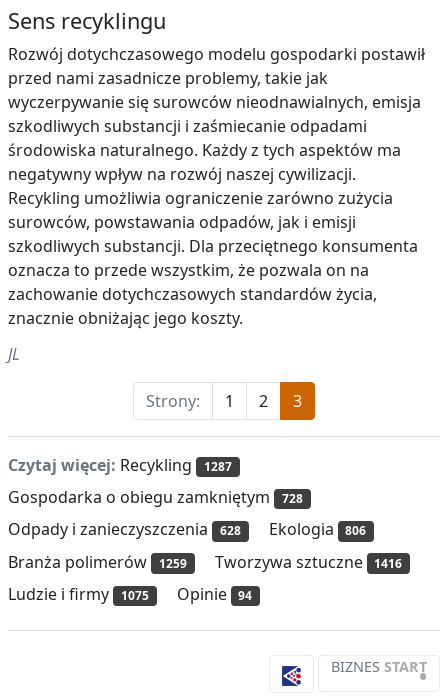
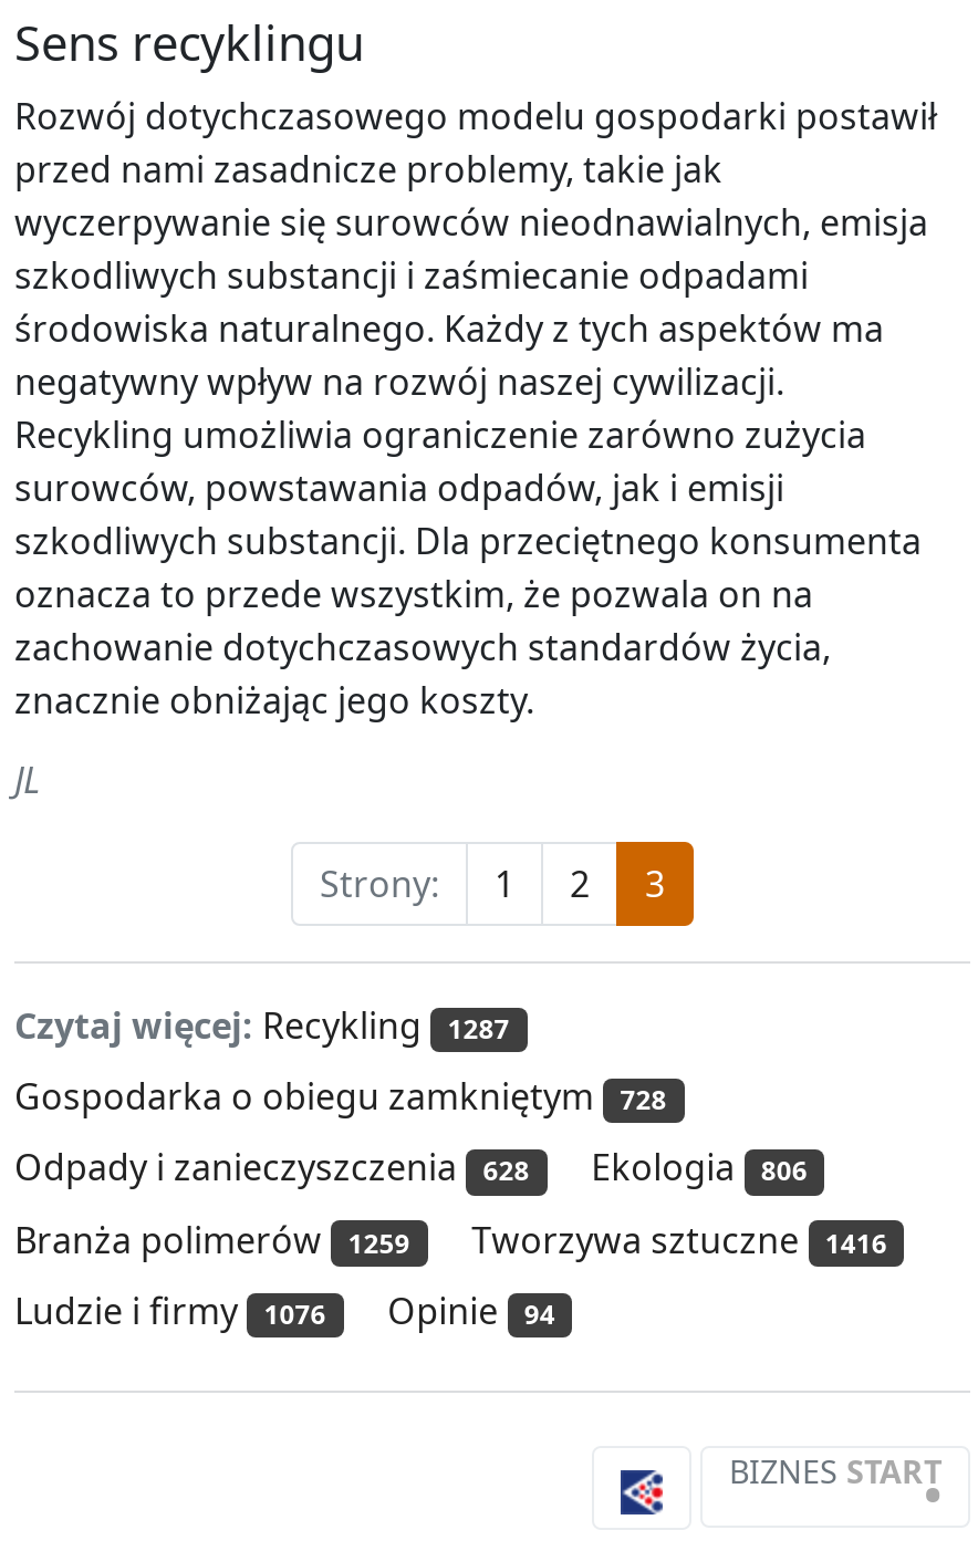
[8,583,252,605] Ludzie i firmy 1075 Opinie 94 -> [14,1286,555,1335] Ludzie i firmy 1076 Opinie 94

